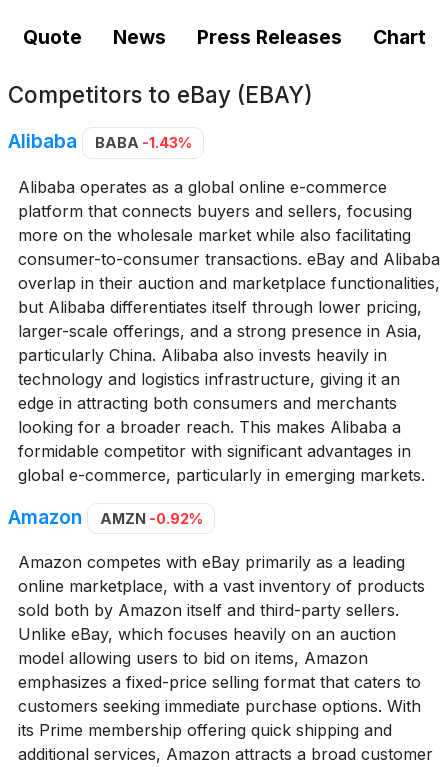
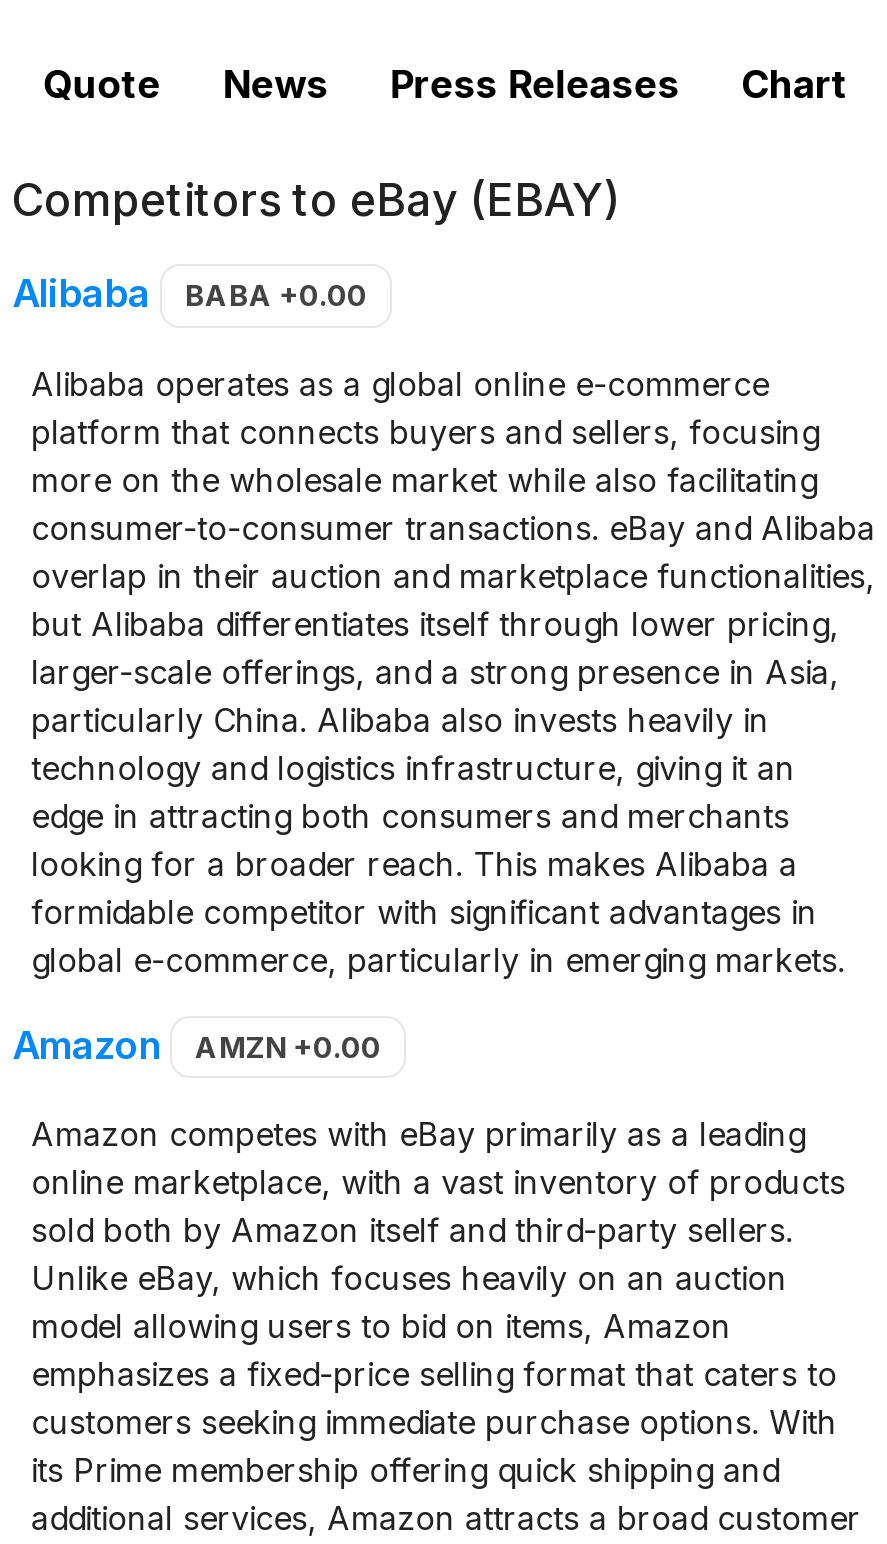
[8,129,191,153] Alibaba BABA -1.43% -> [12,269,367,317] Alibaba BABA +0.00
[8,505,202,529] Amazon AMZN -0.92% -> [12,1020,381,1068] Amazon AMZN +0.00

